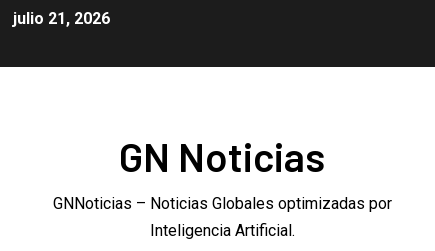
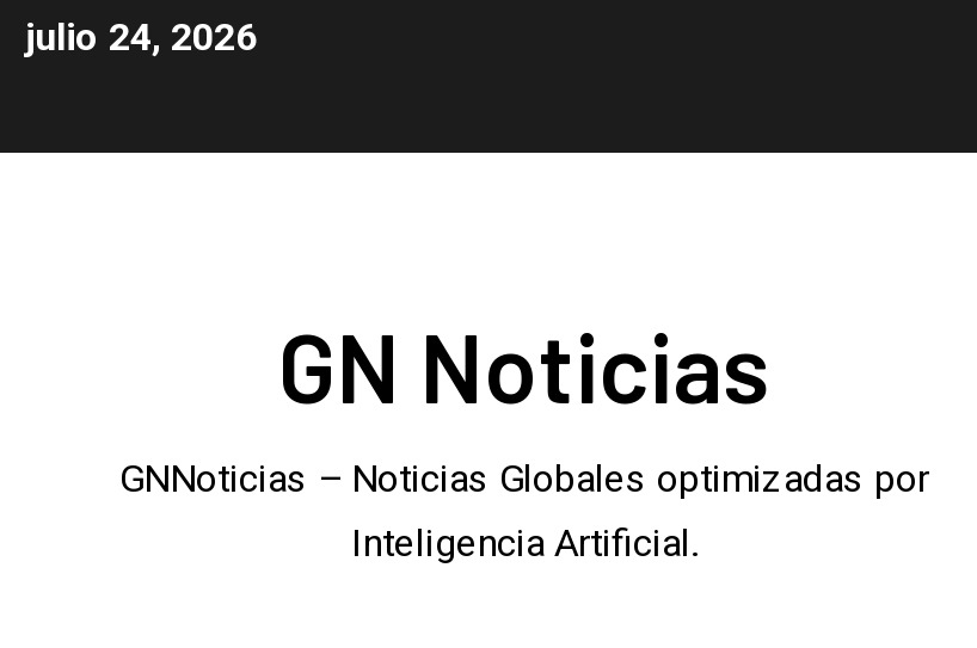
[13,9,110,28] julio 21, 2026 -> [25,15,257,60] julio 24, 2026

